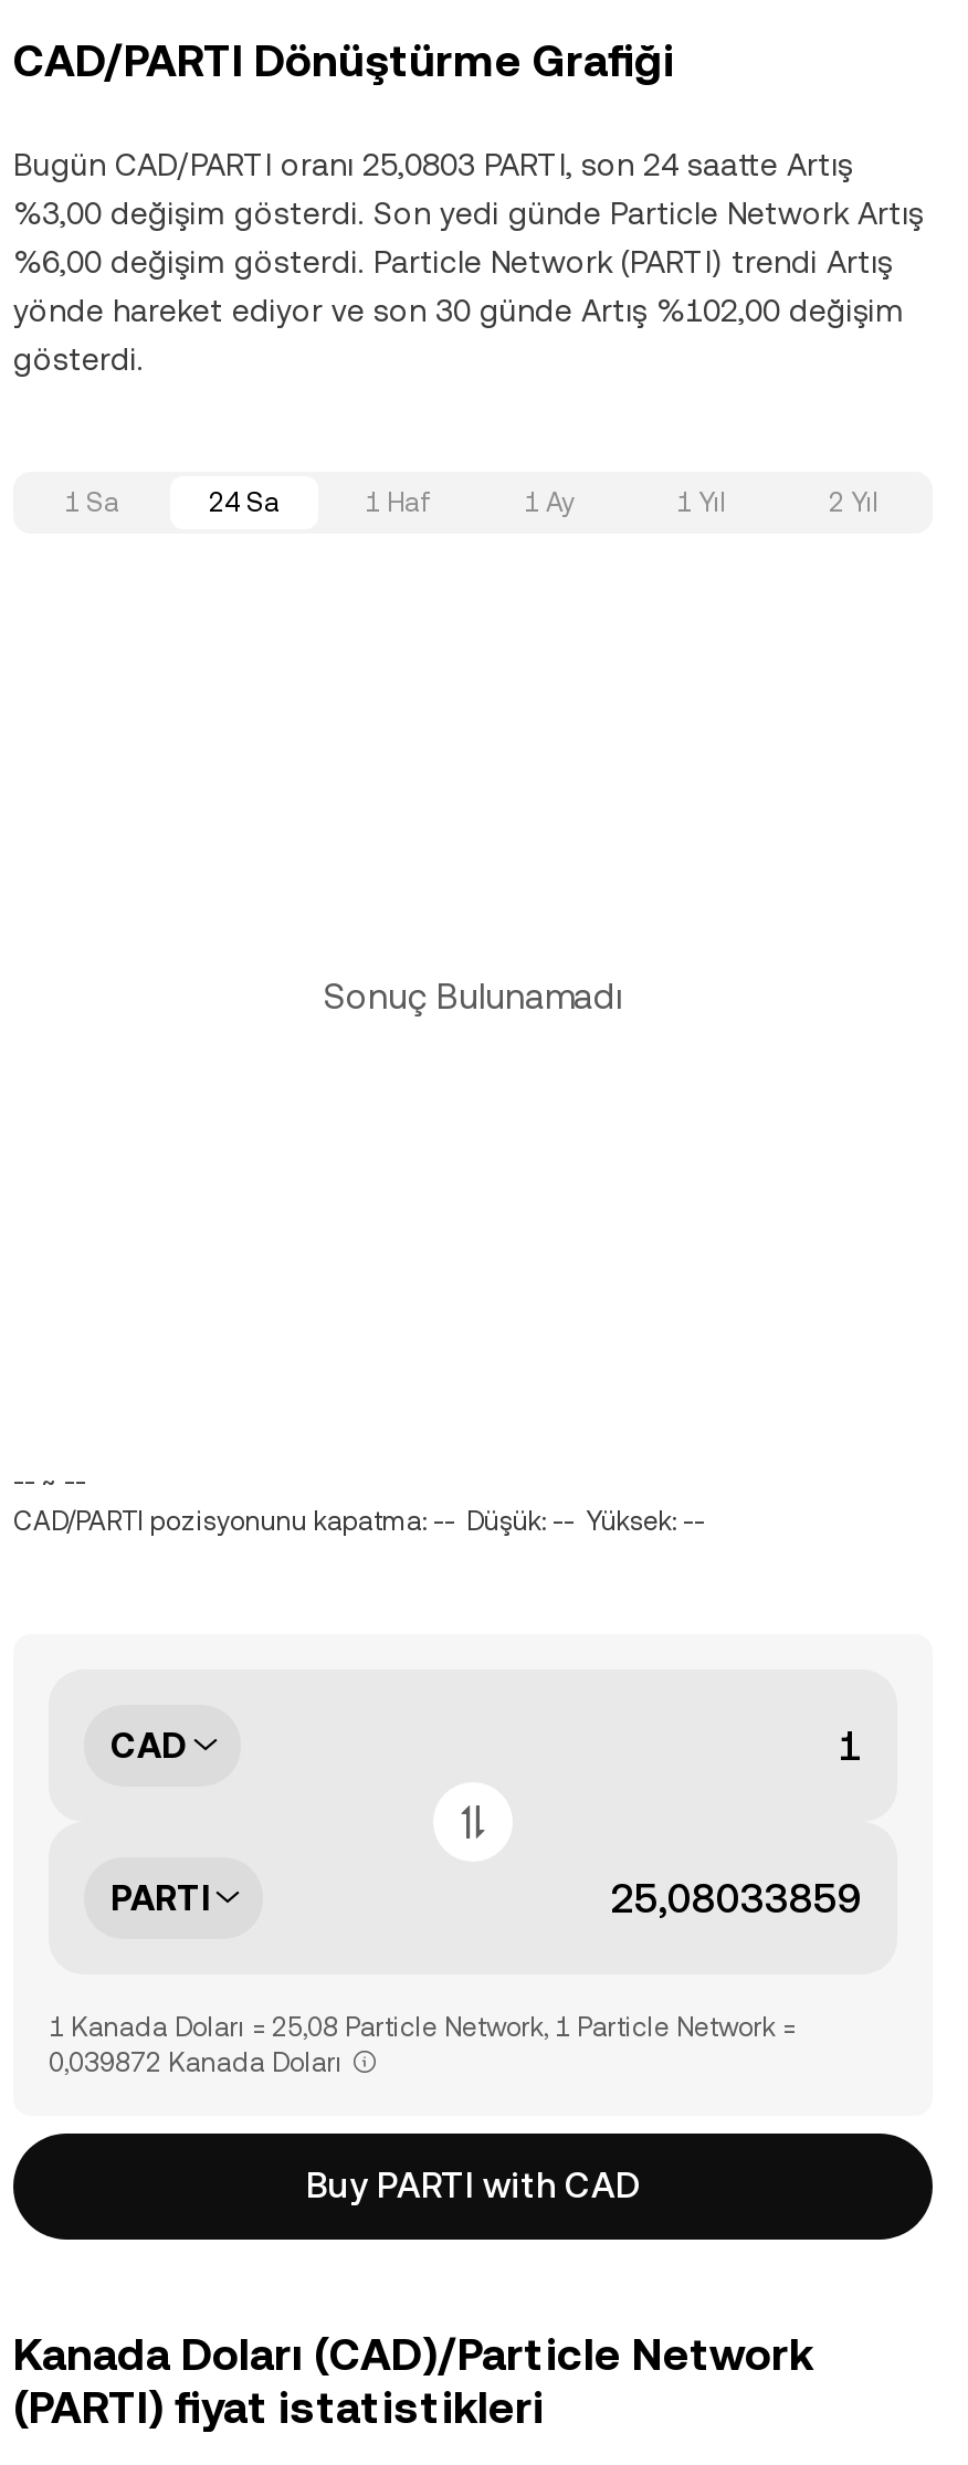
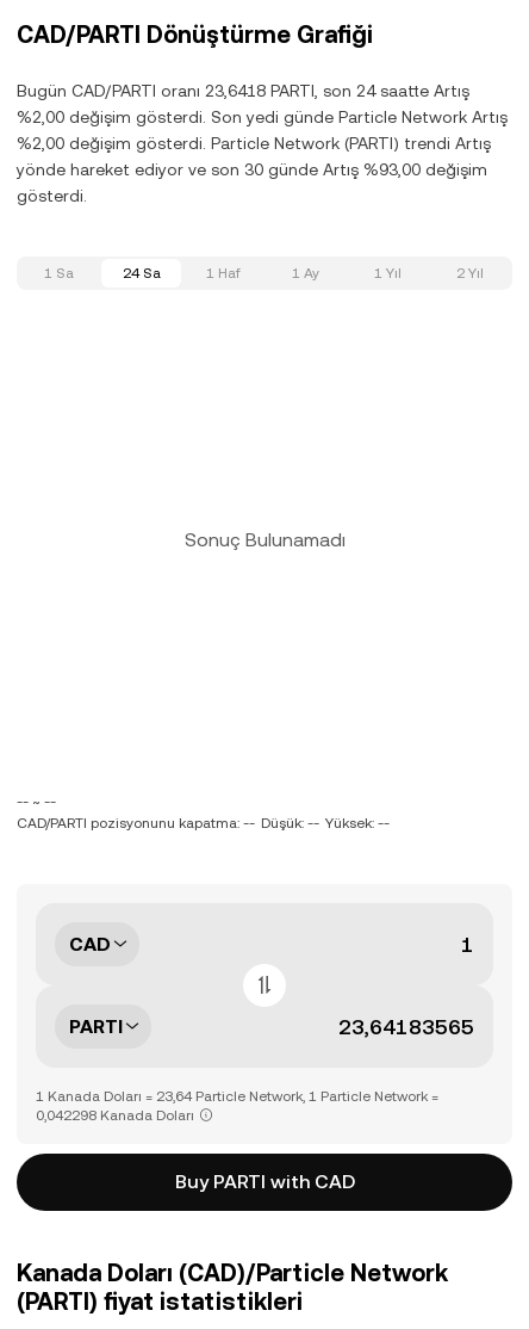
[13,147,853,182] Bugün CAD/PARTI oranı 25,0803 PARTI, son 24 saatte Artış -> [17,81,469,100] Bugün CAD/PARTI oranı 23,6418 PARTI, son 24 saatte Artış
[13,196,924,231] %3,00 değişim gösterdi. Son yedi günde Particle Network Artış -> [17,107,508,126] %2,00 değişim gösterdi. Son yedi günde Particle Network Artış
[13,244,893,280] %6,00 değişim gösterdi. Particle Network (PARTI) trendi Artış -> [17,134,491,153] %2,00 değişim gösterdi. Particle Network (PARTI) trendi Artış
[13,293,904,328] yönde hareket ediyor ve son 30 günde Artış %102,00 değişim -> [17,160,487,179] yönde hareket ediyor ve son 30 günde Artış %93,00 değişim
[49,2012,796,2043] 1 Kanada Doları = 25,08 Particle Network, 1 Particle Network = -> [36,1088,438,1105] 1 Kanada Doları = 23,64 Particle Network, 1 Particle Network =
[49,2047,343,2078] 0,039872 Kanada Doları -> [36,1107,194,1124] 0,042298 Kanada Doları

